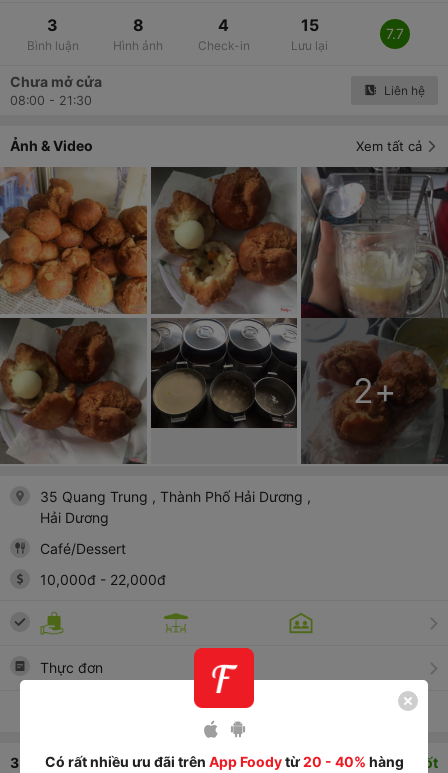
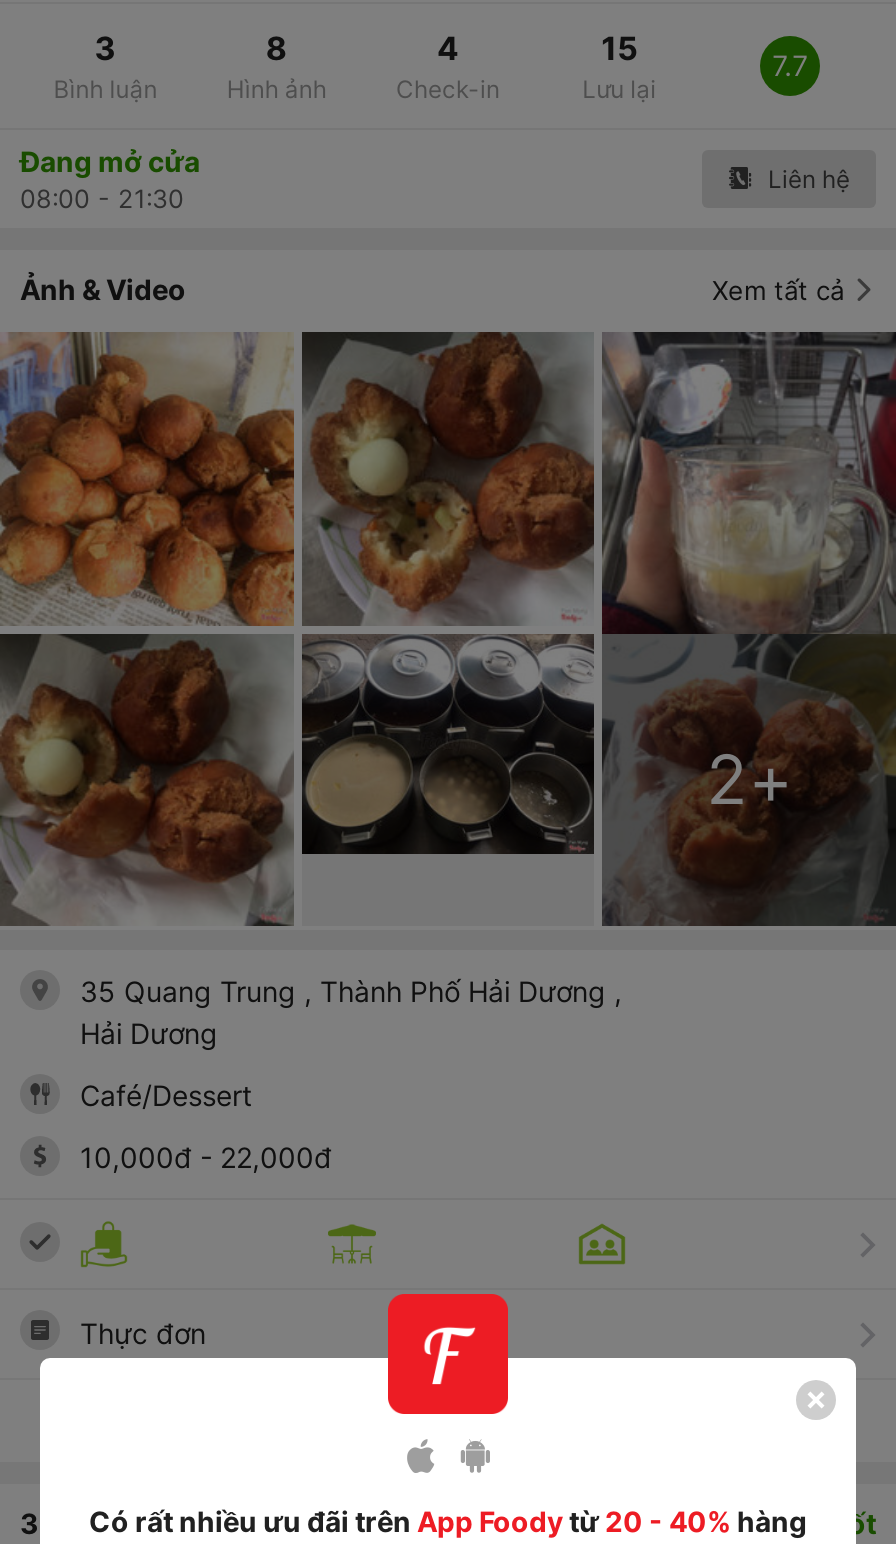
[10,73,102,90] Chưa mở cửa -> [20,144,200,178] Đang mở cửa

